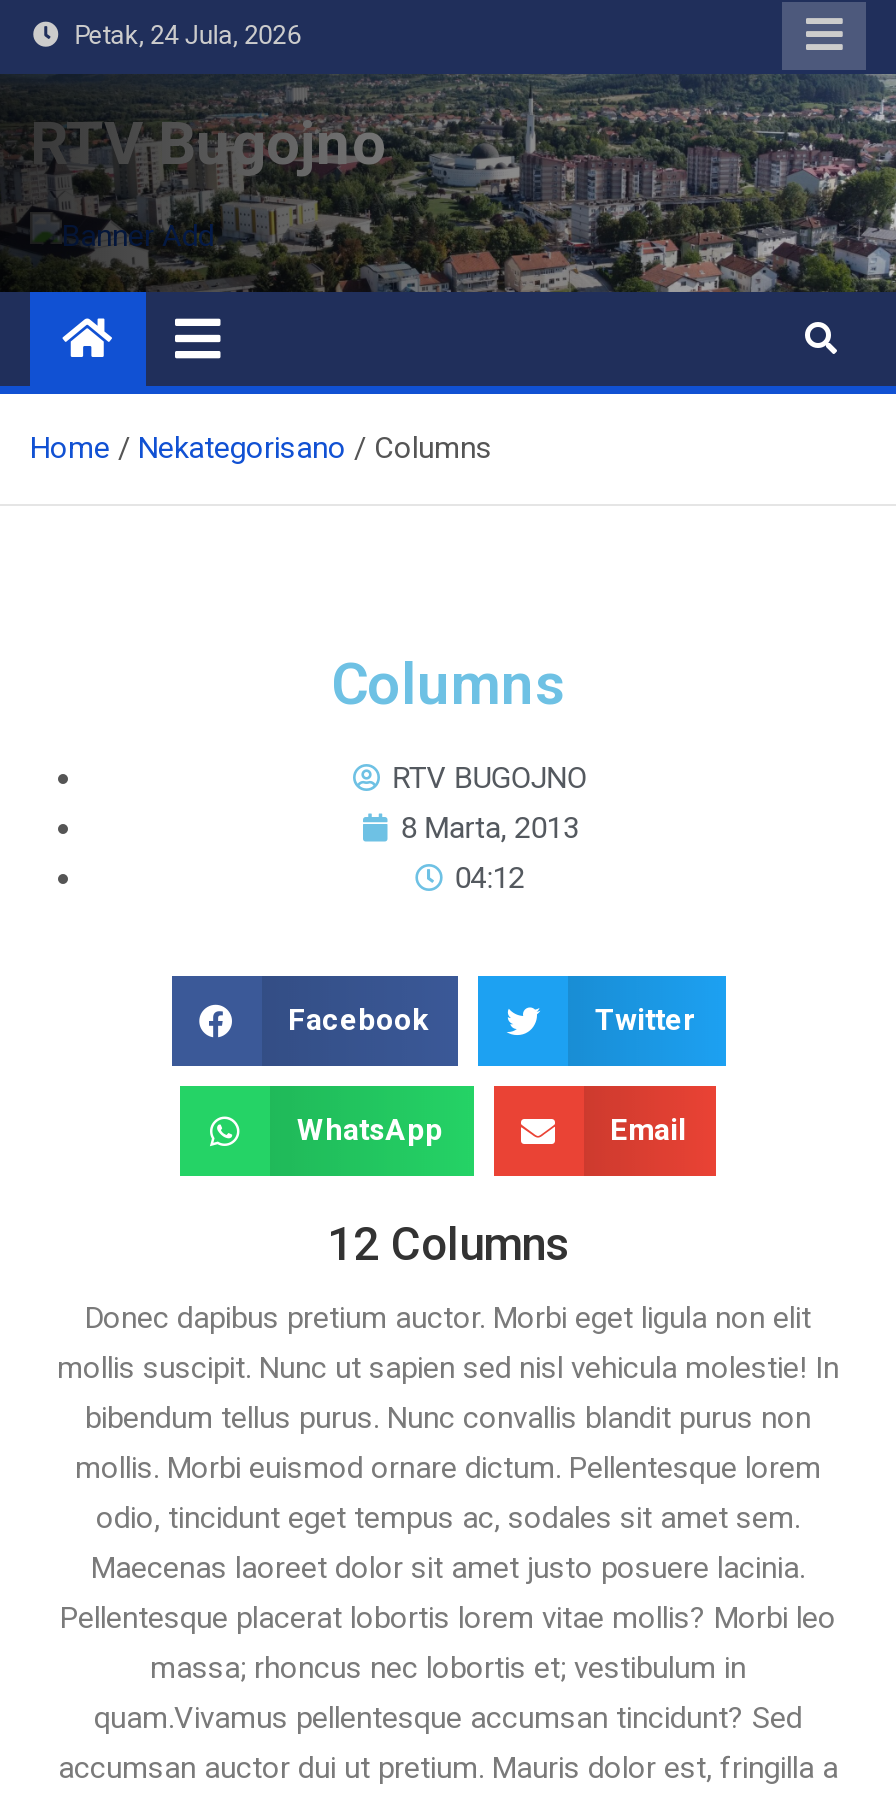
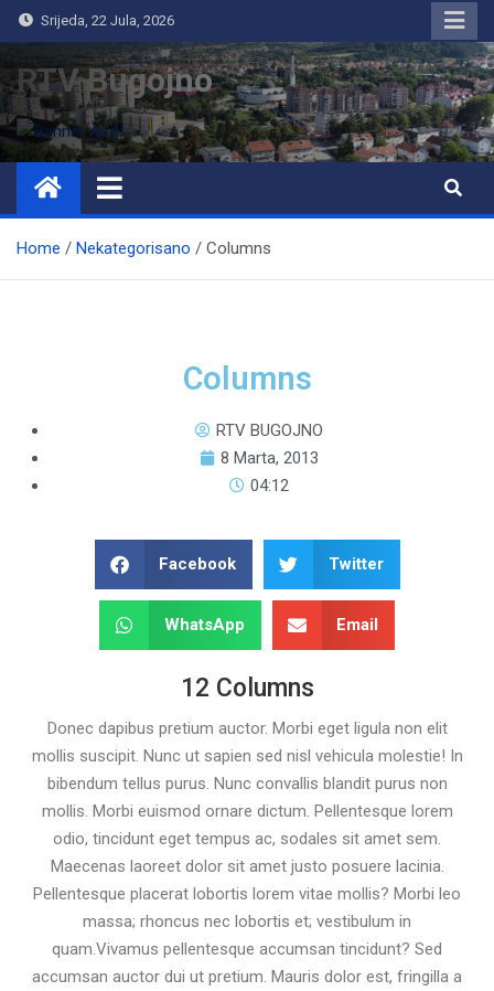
[62,20,300,50] Petak, 24 Jula, 2026 -> [34,12,174,29] Srijeda, 22 Jula, 2026

